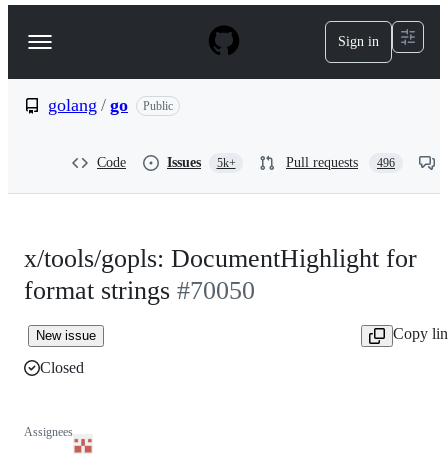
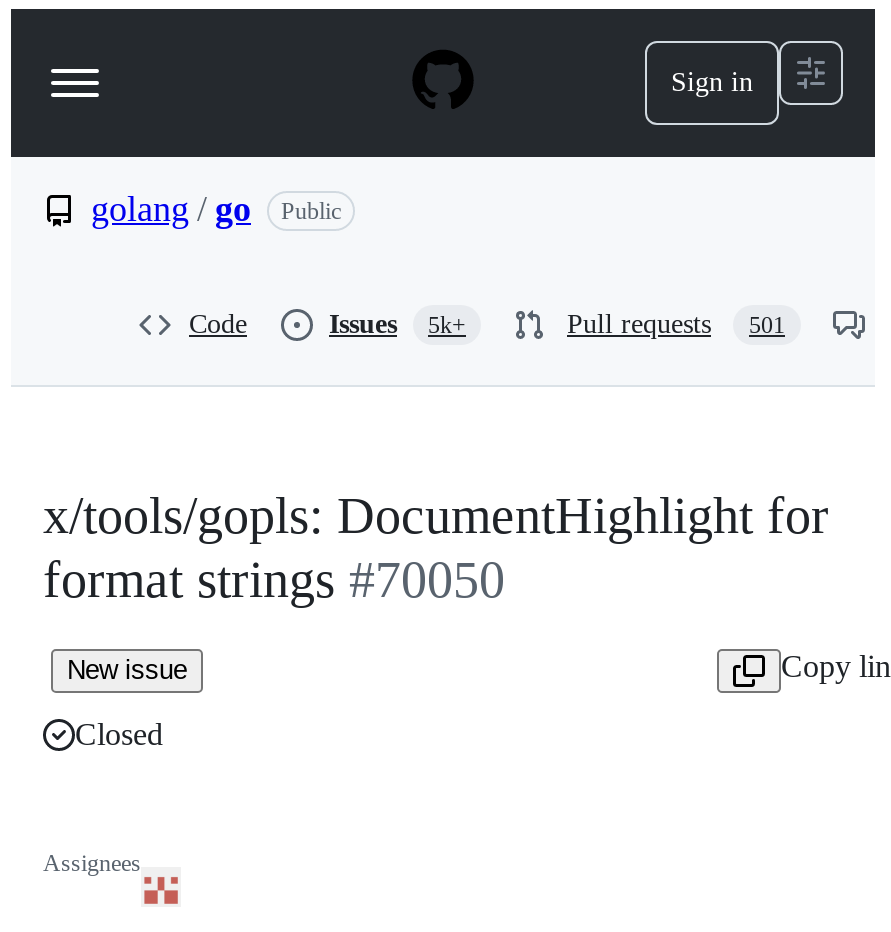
[286,155,395,170] Pull requests 496 -> [567,309,785,339] Pull requests 501

